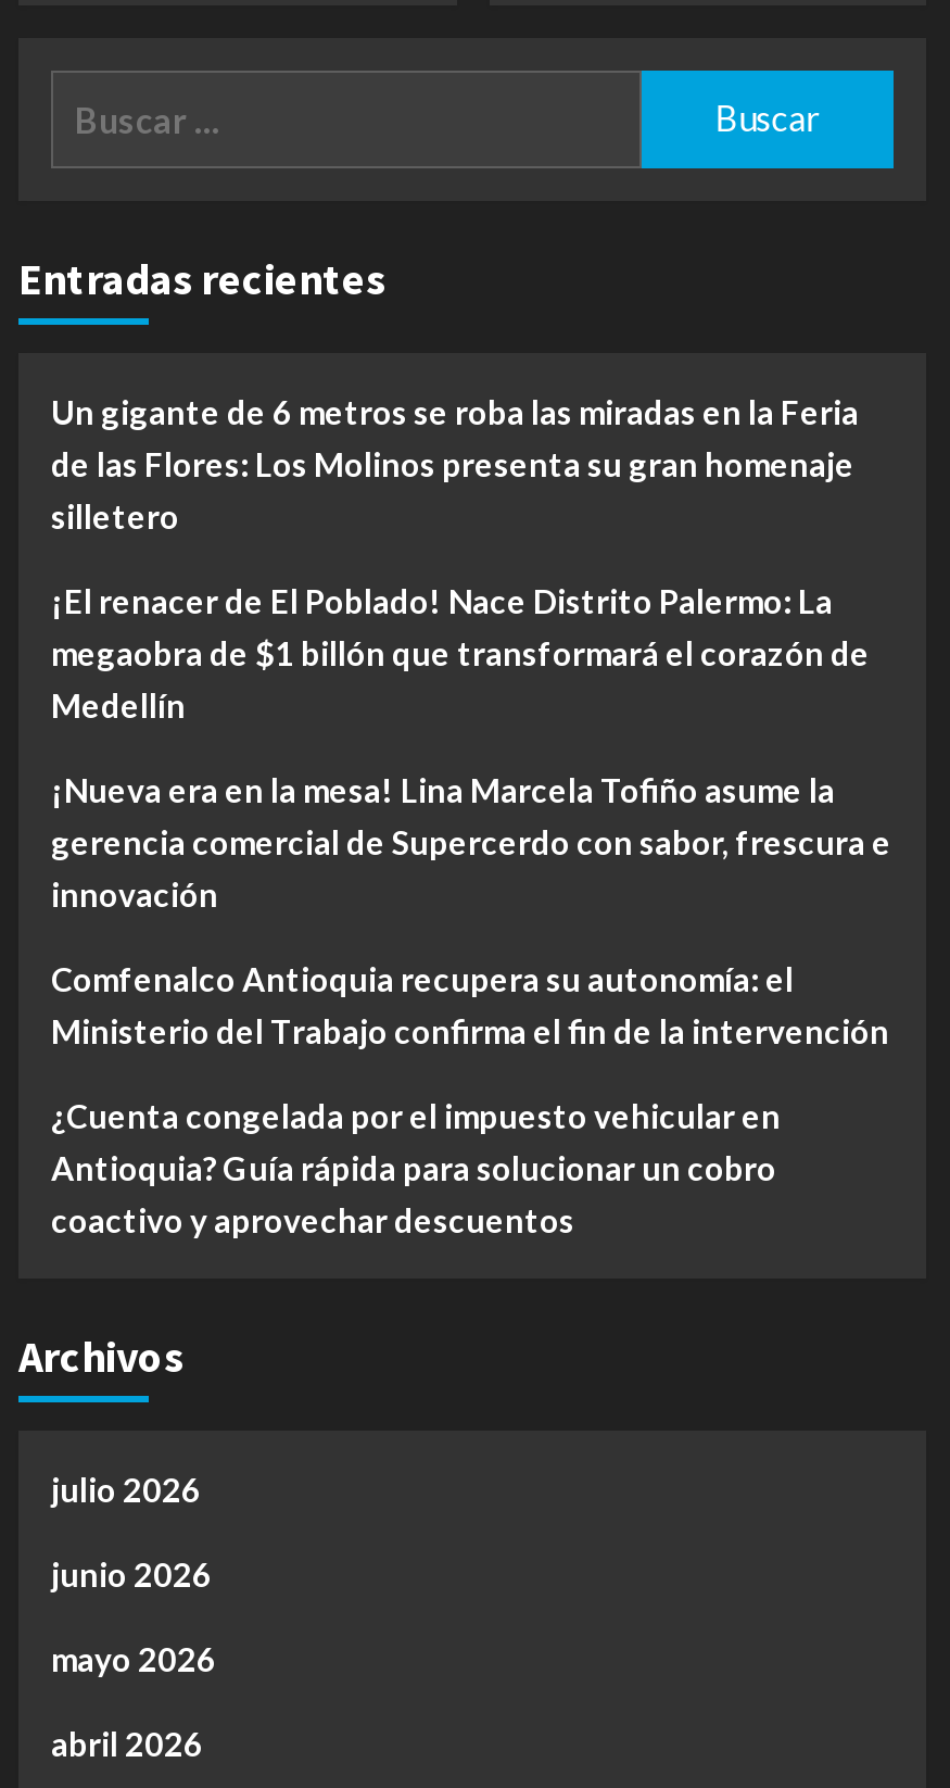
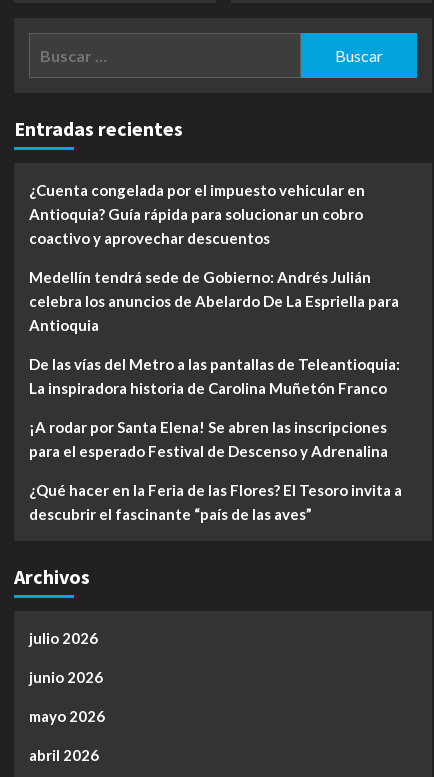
[51,391,891,1049] Un gigante de 6 metros se roba las miradas en la Feria | de las Flores: Los Molinos presenta su gran homenaje | silletero | ¡El renacer de El Poblado! Nace Distrito Palermo: La | megaobra de $1 billón que transformará el corazón de | Medellín | ¡Nueva era en la mesa! Lina Marcela Tofiño asume la | gerencia comercial de Supercerdo con sabor, frescura e | innovación | Comfenalco Antioquia recupera su autonomía: el | Ministerio del Trabajo confirma el fin de la intervención -> none
moved [51,1095,781,1238] -> [29,181,365,247]: ¿Cuenta congelada por el impuesto vehicular en | Antioquia? Guía rápida para solucionar un cobro | coactivo y aprovechar descuentos
none -> [29,268,402,523] Medellín tendrá sede de Gobierno: Andrés Julián | celebra los anuncios de Abelardo De La Espriella para | Antioquia | De las vías del Metro a las pantallas de Teleantioquia: | La inspiradora historia de Carolina Muñetón Franco | ¡A rodar por Santa Elena! Se abren las inscripciones | para el esperado Festival de Descenso y Adrenalina | ¿Qué hacer en la Feria de las Flores? El Tesoro invita a | descubrir el fascinante “país de las aves”

